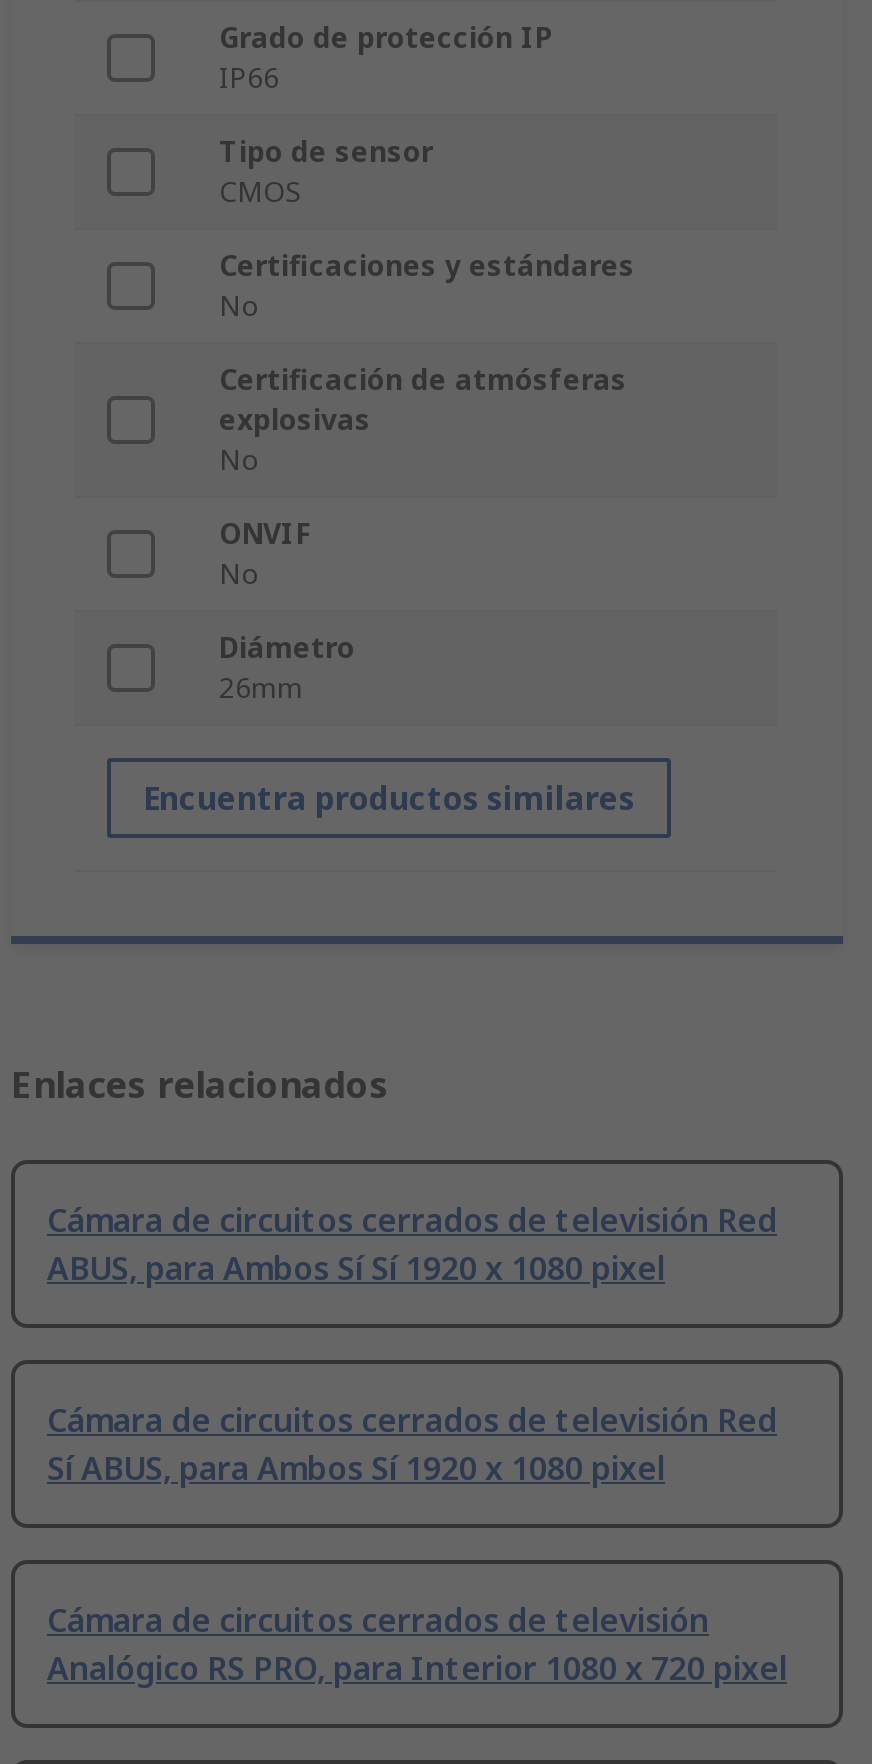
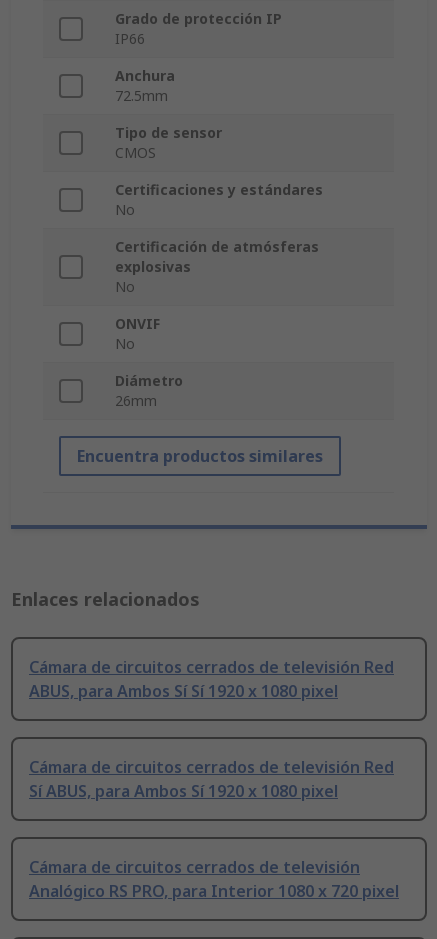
none -> [115,66,175,105] Anchura | 72.5mm

